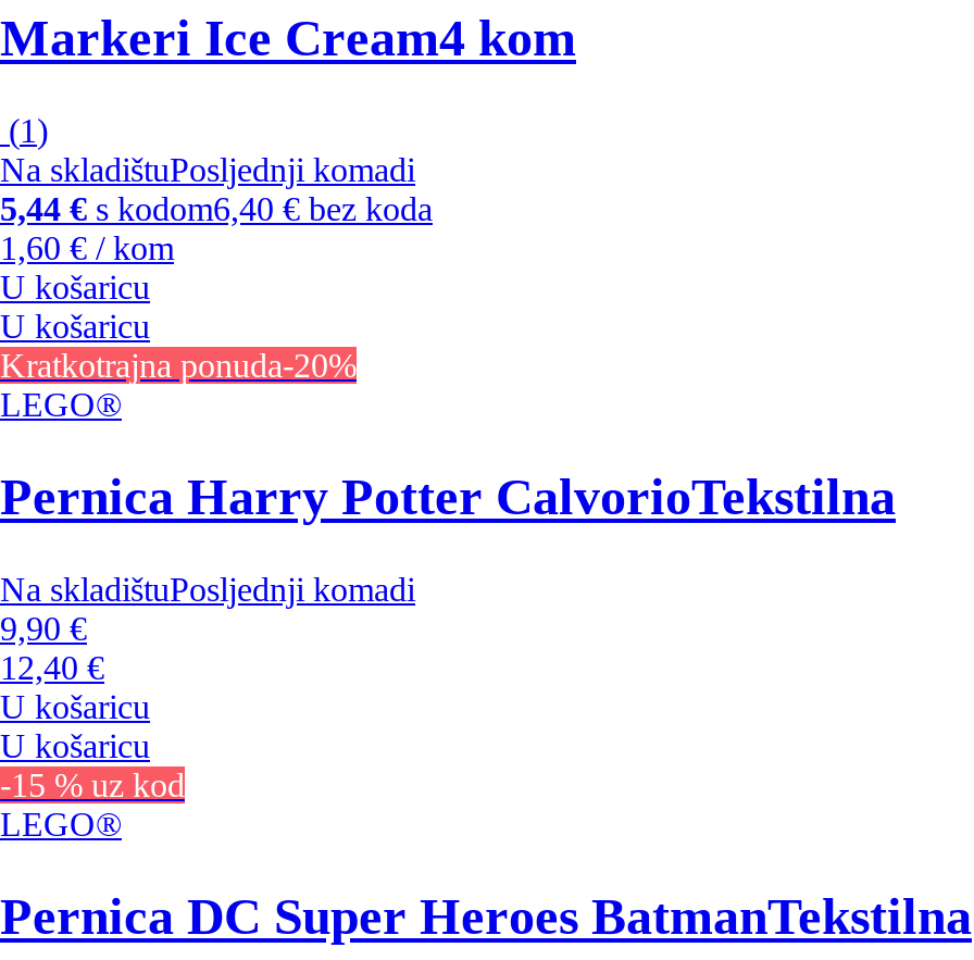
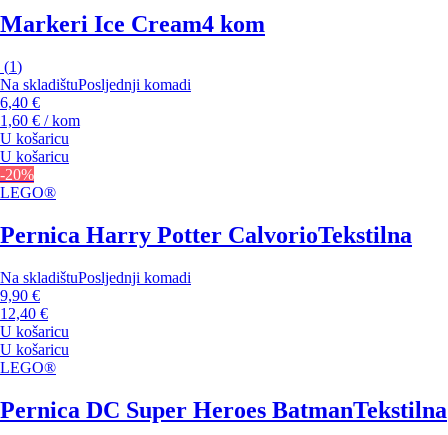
[0,191,433,228] 5,44 €s kodom6,40 € bez koda -> [0,94,40,111] 6,40 €
[0,348,357,385] Kratkotrajna ponuda-20% -> [0,166,34,183] -20%
[0,767,185,804] -15 % uz kod -> none

